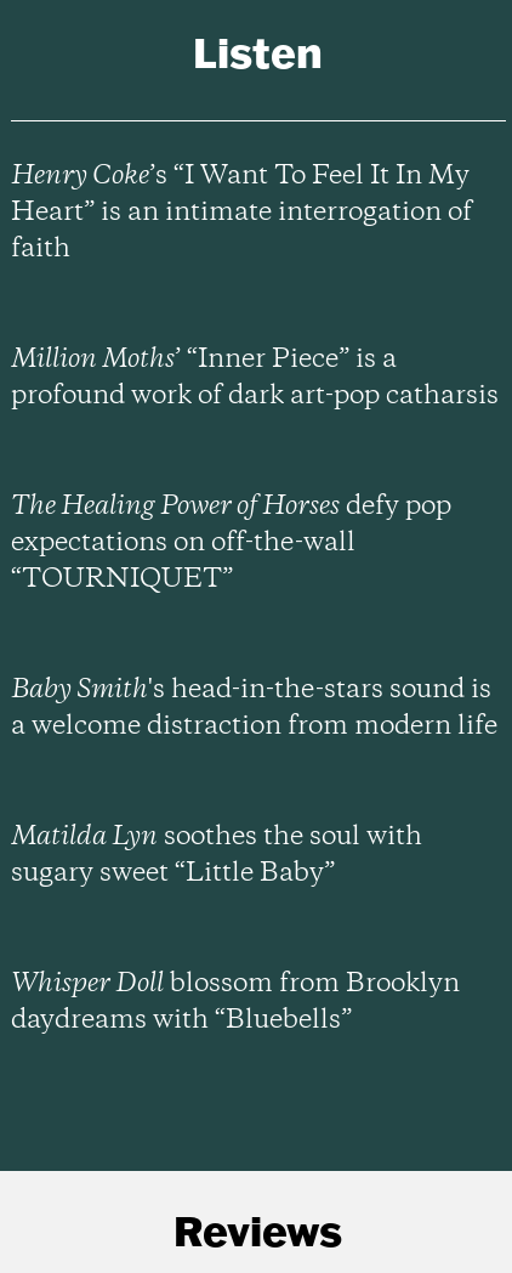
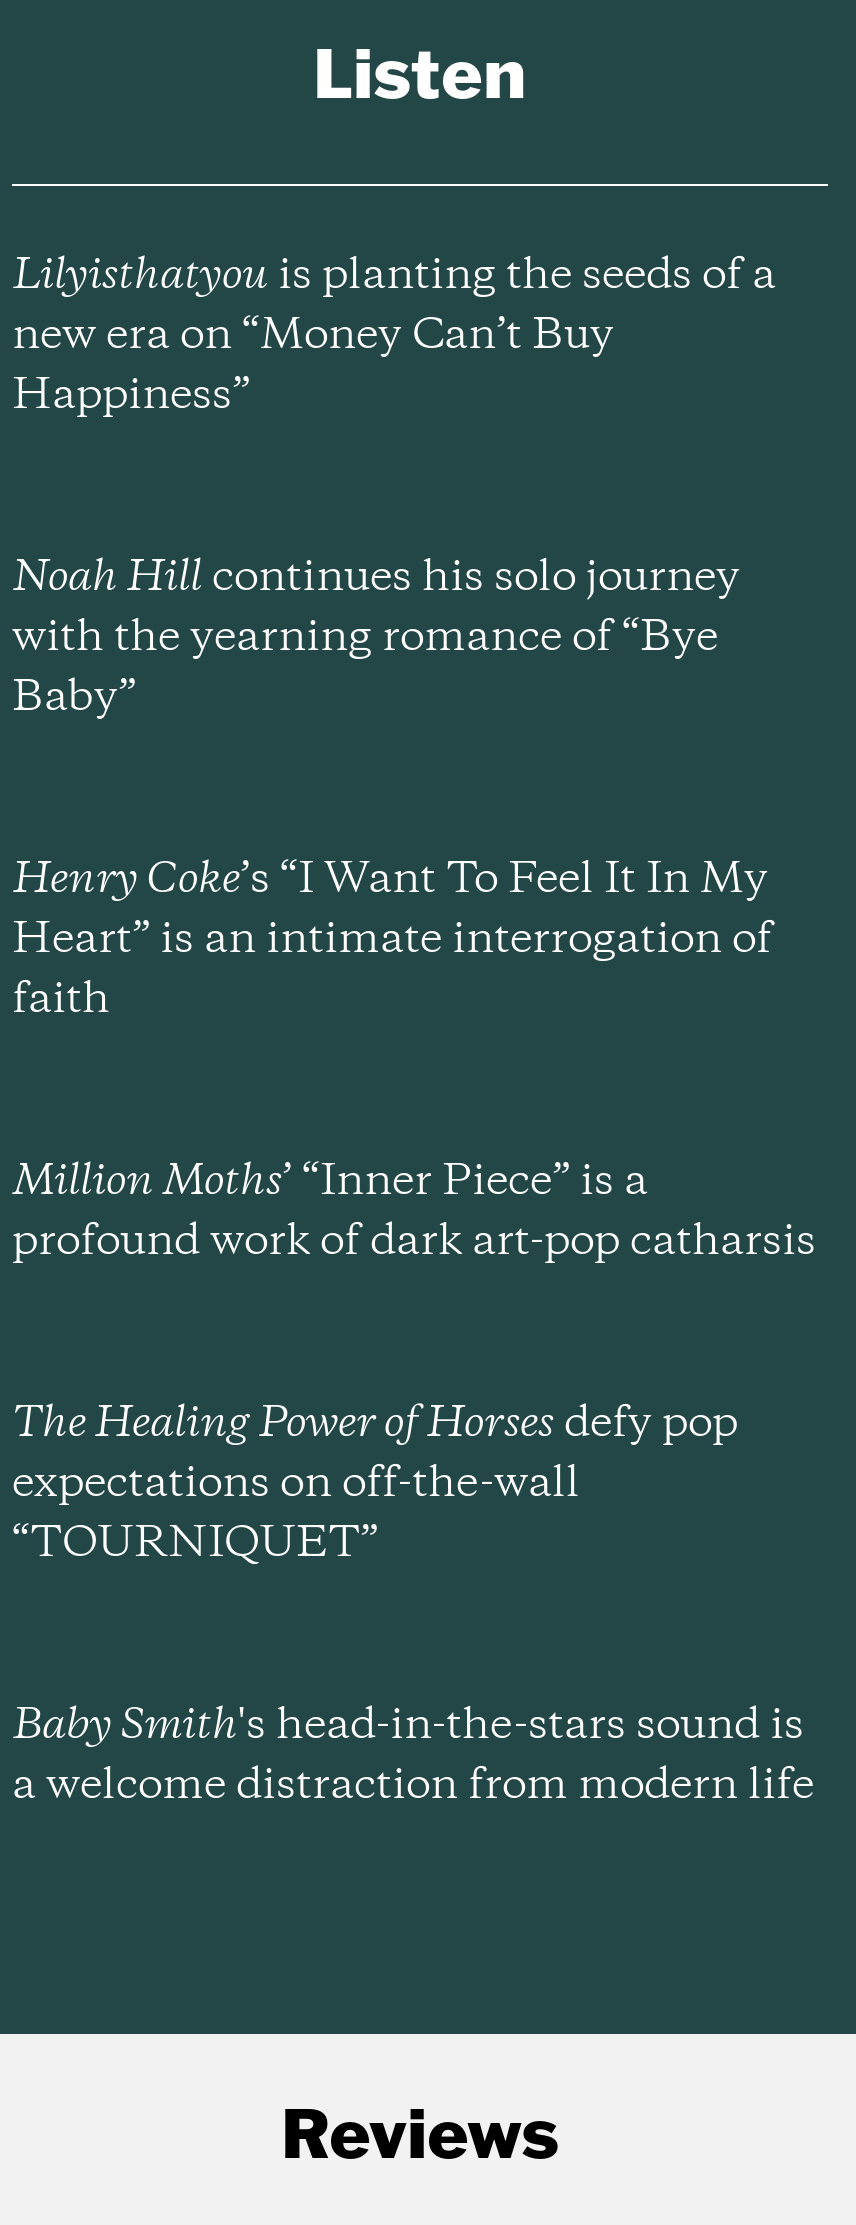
none -> [12,246,776,728] Lilyisthatyou is planting the seeds of a | new era on “Money Can’t Buy | Happiness” | Noah Hill continues his solo journey | with the yearning romance of “Bye | Baby”
moved [11,158,499,745] -> [12,850,816,1816]: Henry Coke’s “I Want To Feel It In My | Heart” is an intimate interrogation of | faith | ... | Baby Smith's head-in-the-stars sound is | a welcome distraction from modern life
[11,819,460,1039] Matilda Lyn soothes the soul with | sugary sweet “Little Baby” | Whisper Doll blossom from Brooklyn | daydreams with “Bluebells” -> none

